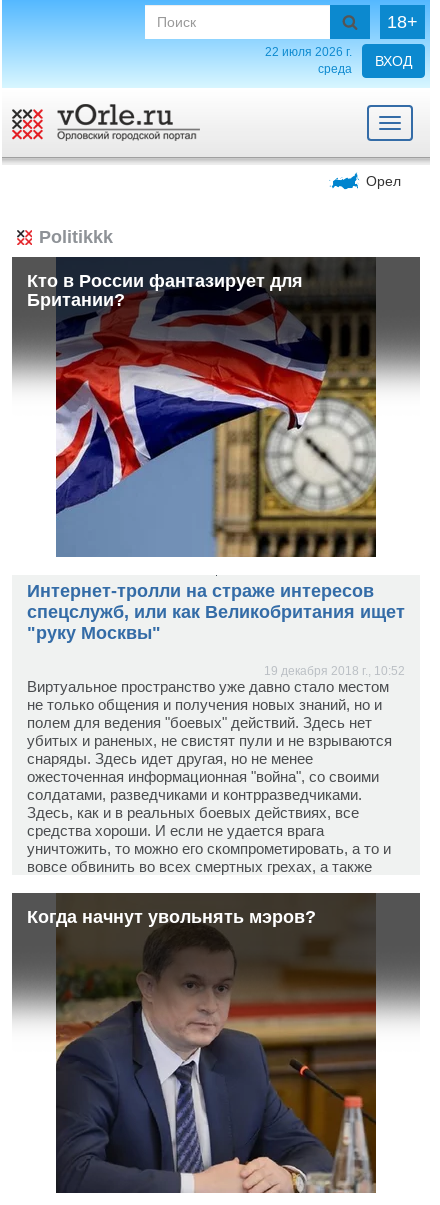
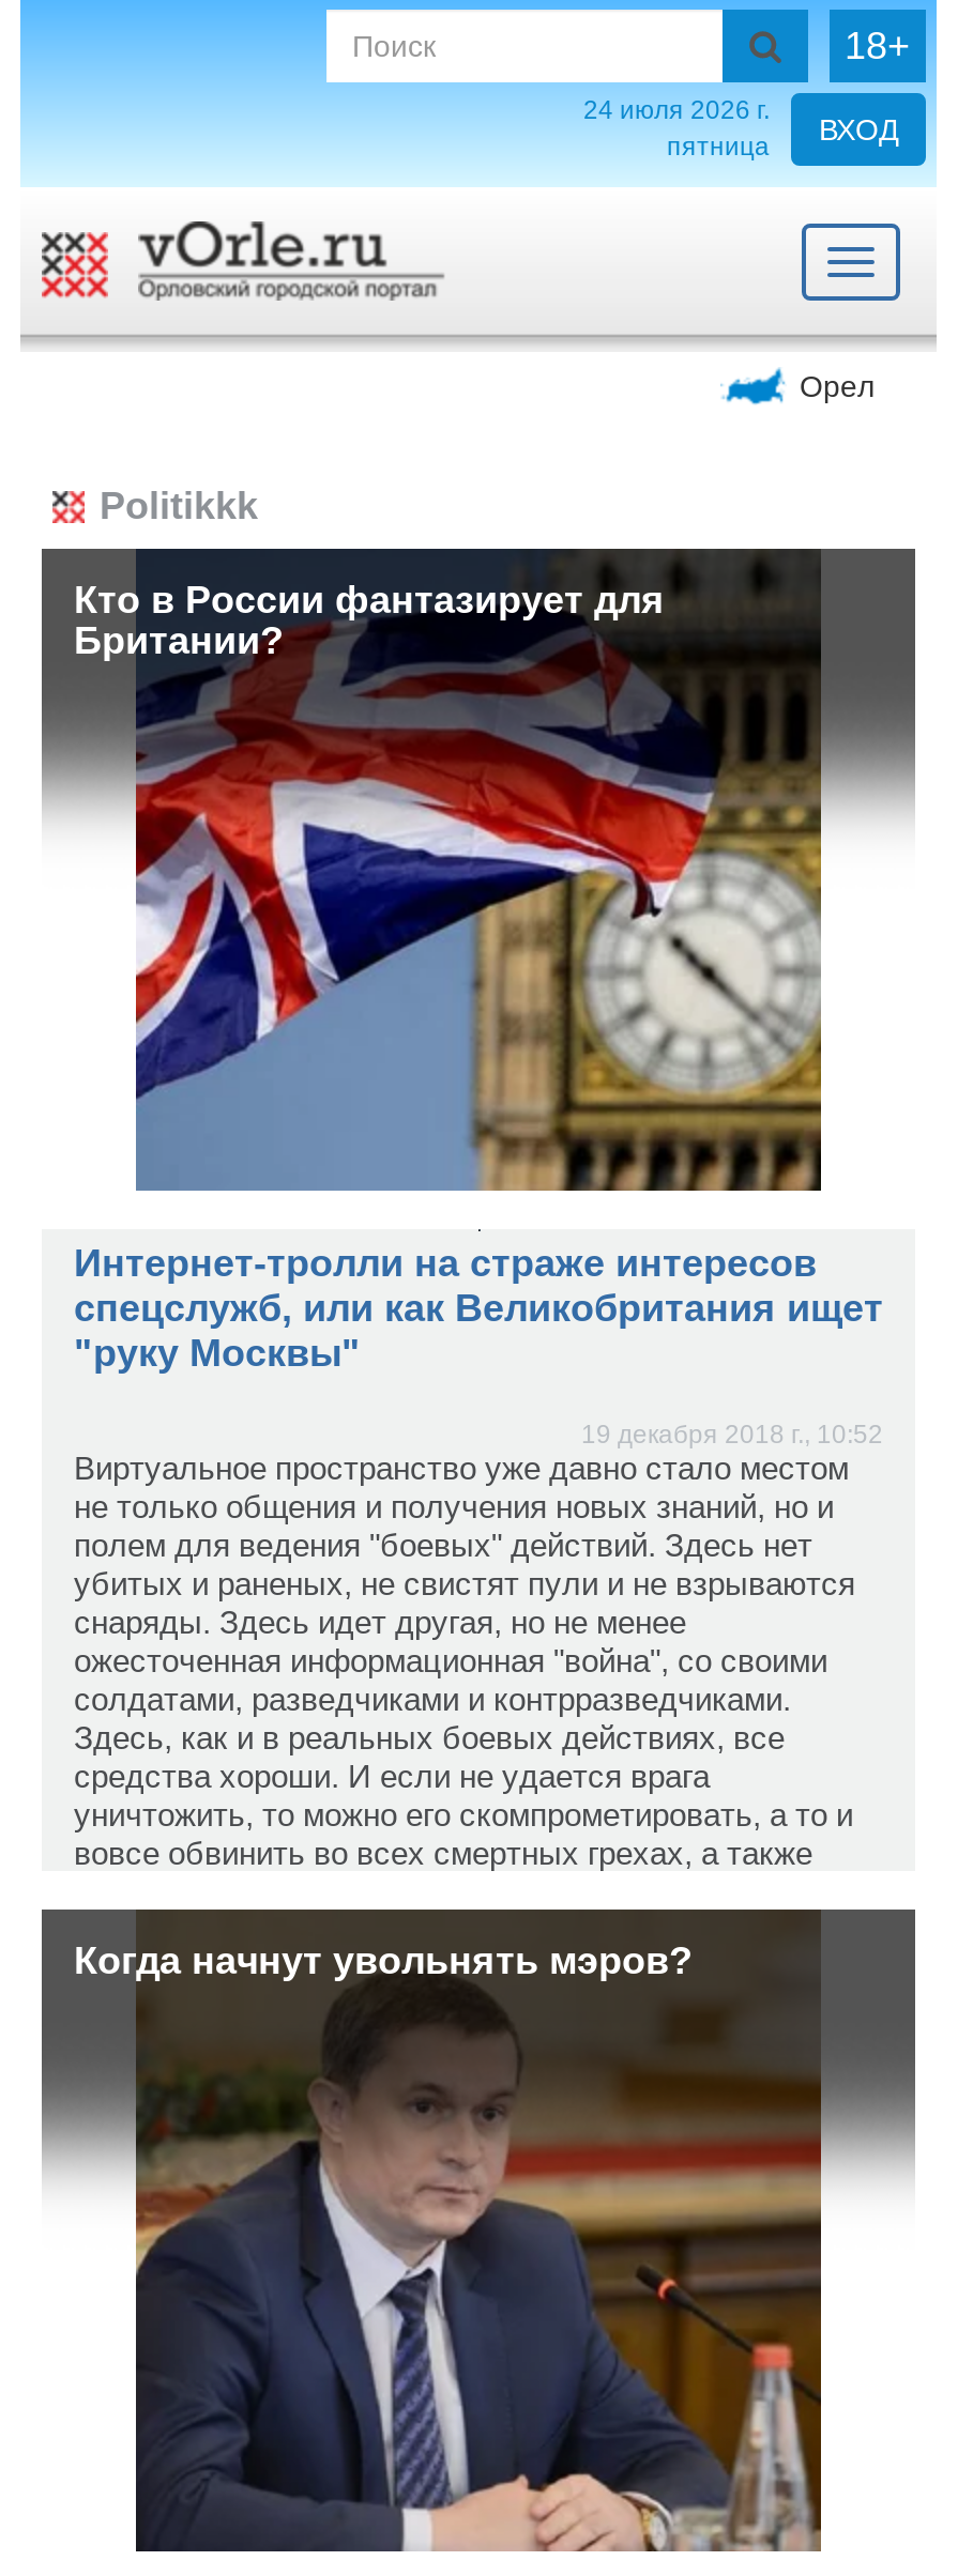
[265,45,352,76] 22 июля 2026 г. | среда -> [583,95,770,162] 24 июля 2026 г. | пятница

